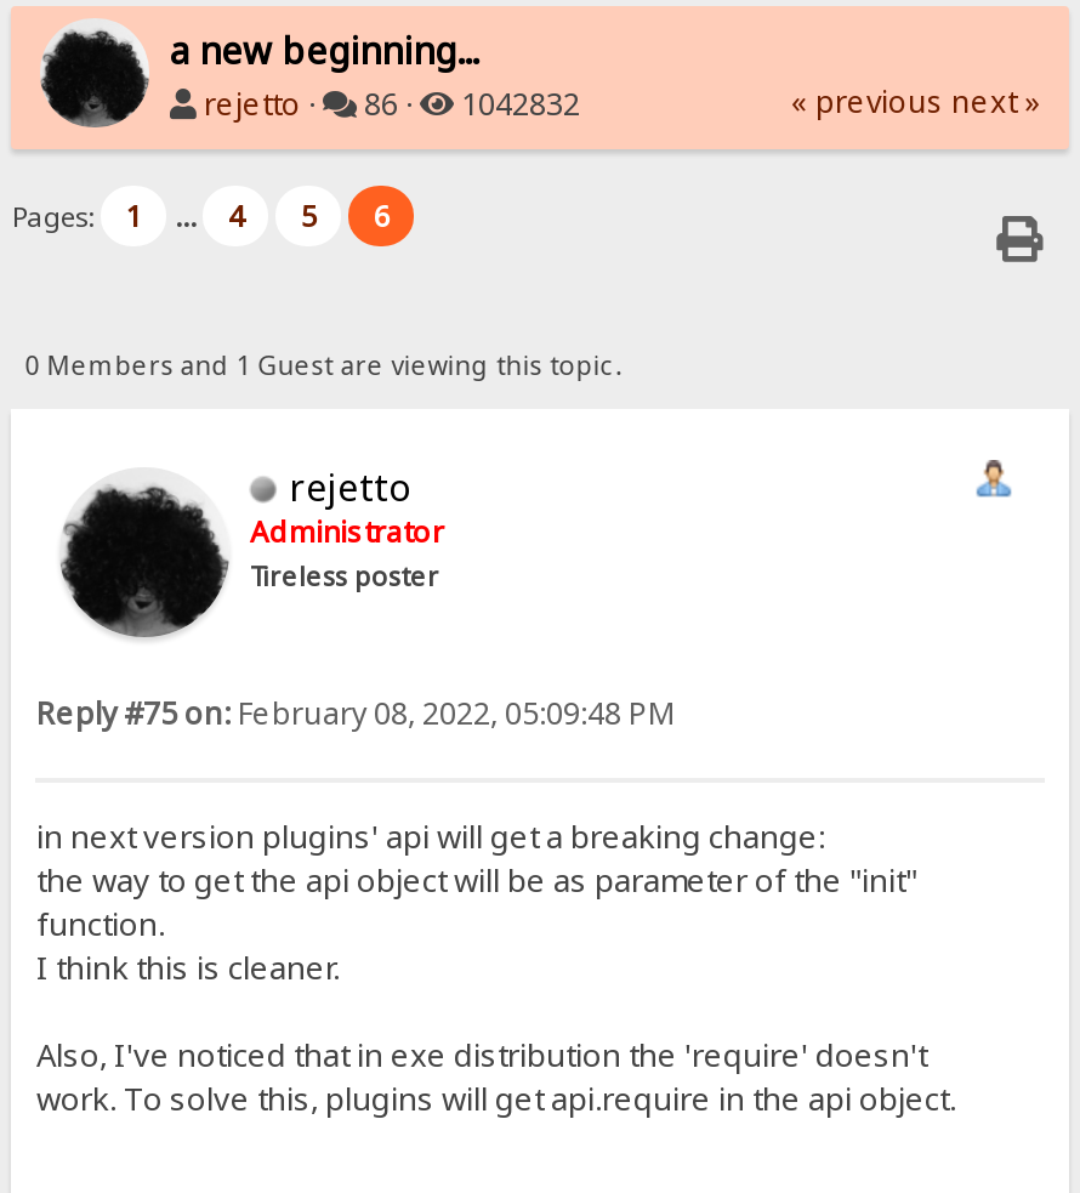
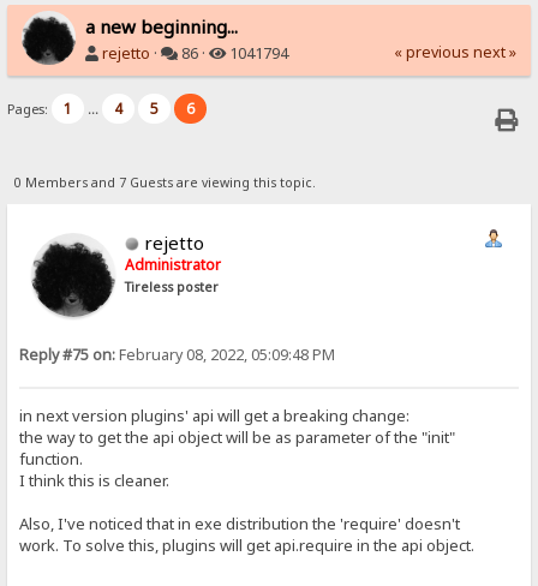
[204,83,580,125] rejetto · 86 · 1042832 -> [103,43,289,63] rejetto · 86 · 1041794
[25,347,622,381] 0 Members and 1 Guest are viewing this topic. -> [14,174,316,190] 0 Members and 7 Guests are viewing this topic.

